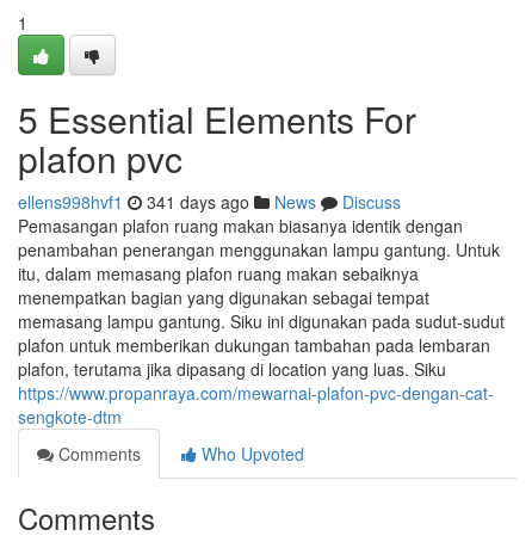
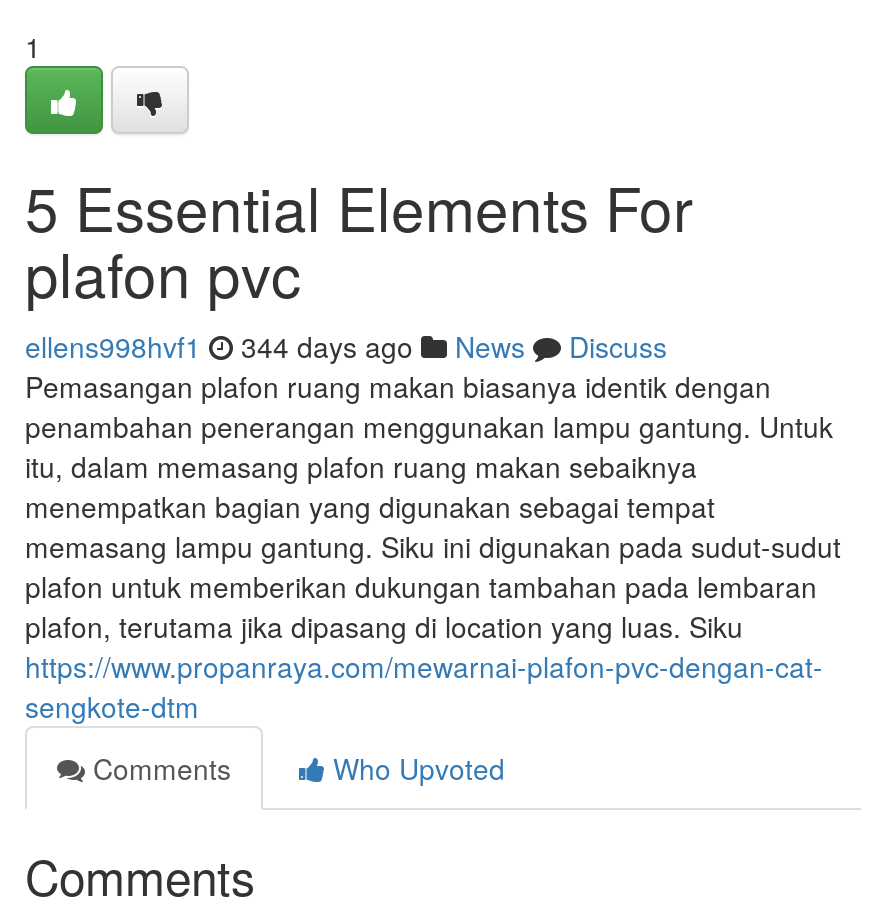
[18,190,401,214] ellens998hvf1 341 days ago News Discuss -> [25,326,667,366] ellens998hvf1 344 days ago News Discuss

